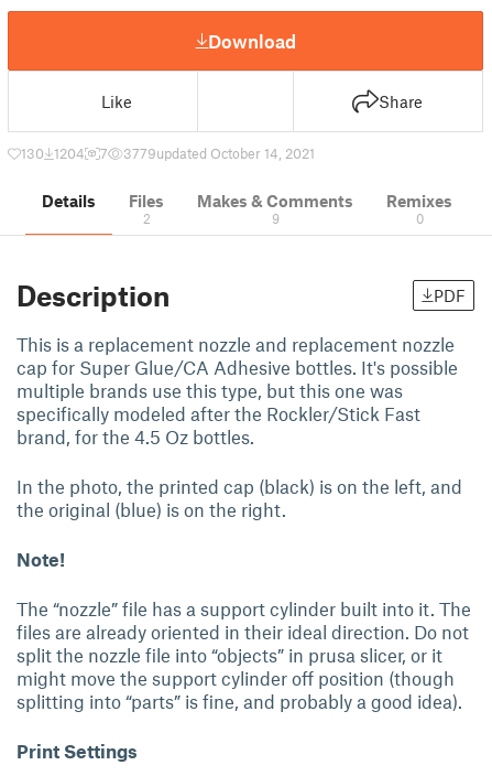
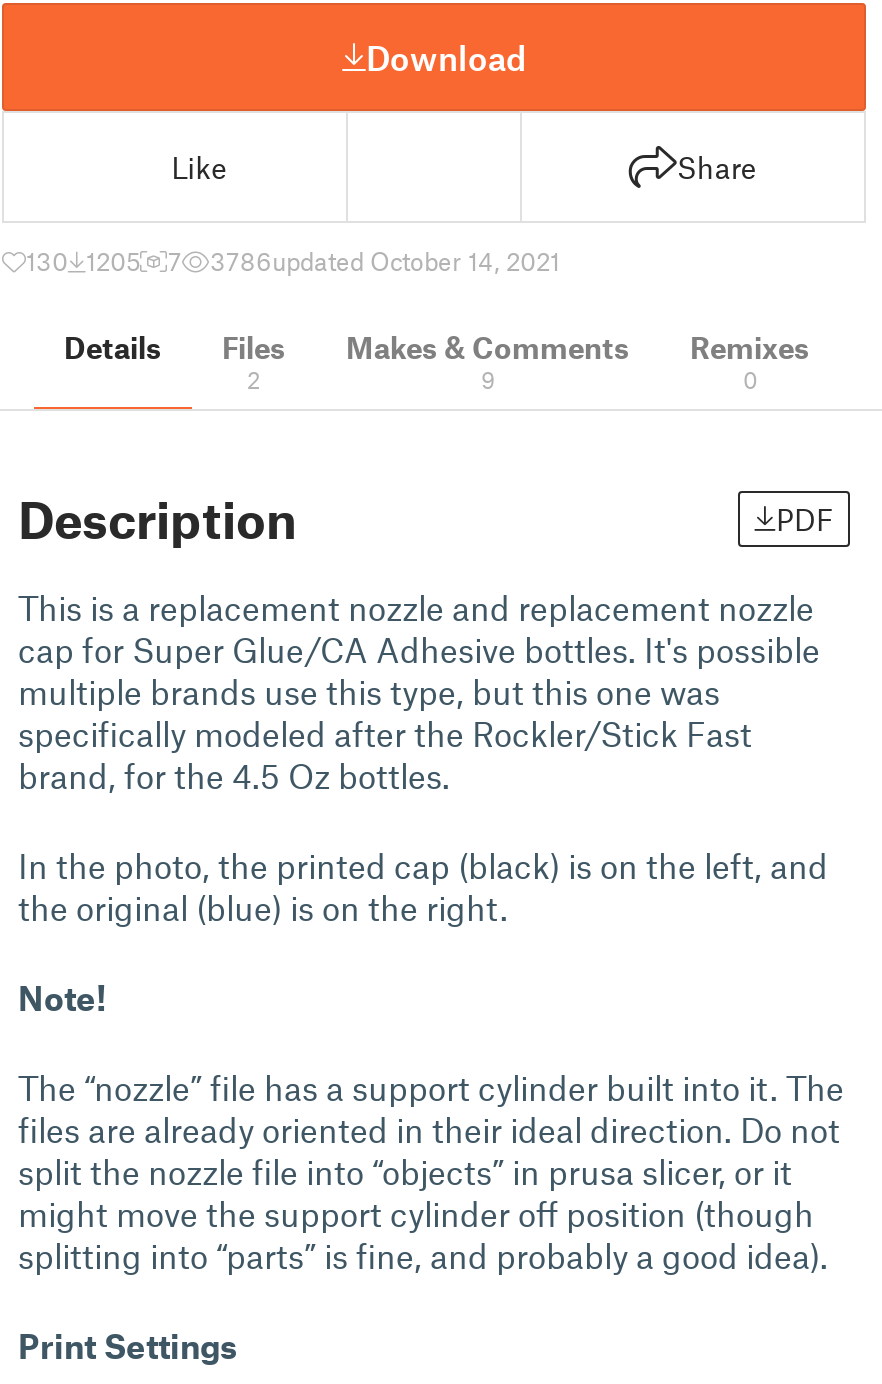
[21,144,85,162] 130 1204 -> [26,245,140,277] 130 1205
[123,144,315,162] 3779updated October 14, 2021 -> [210,245,560,277] 3786updated October 14, 2021

